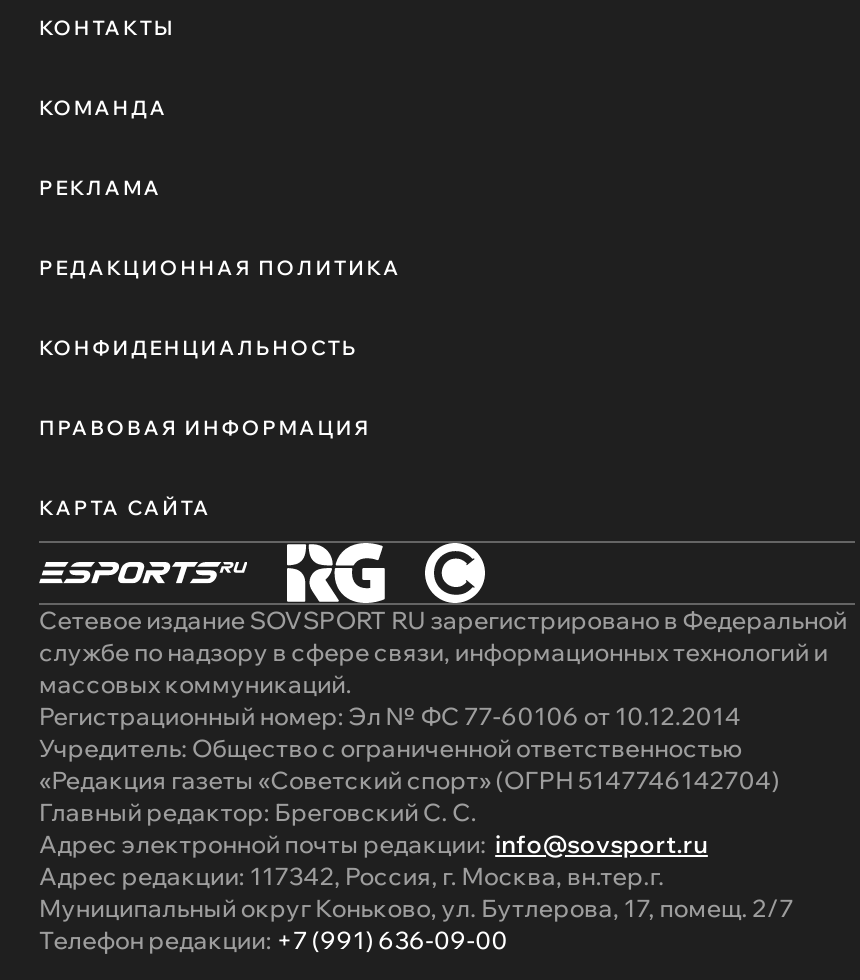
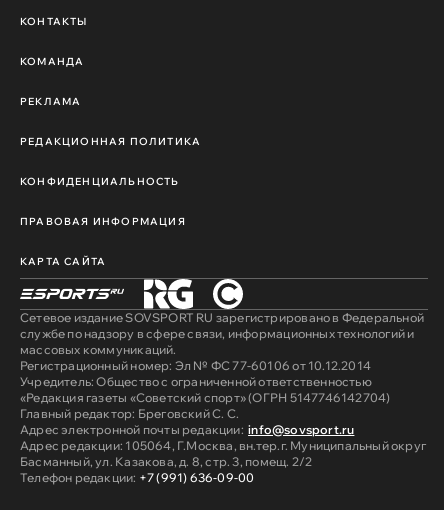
[39,862,794,924] Адрес редакции: 117342, Россия, г. Москва, вн.тер.г. | Муниципальный округ Коньково, ул. Бутлерова, 17, помещ. 2/7 -> [20,438,426,469] Адрес редакции: 105064, Г.Москва, вн.тер.г. Муниципальный округ | Басманный, ул. Казакова, д. 8, стр. 3, помещ. 2/2

